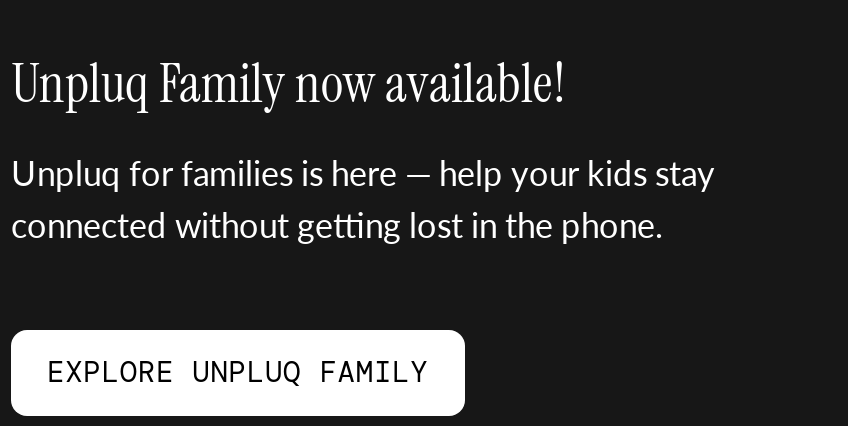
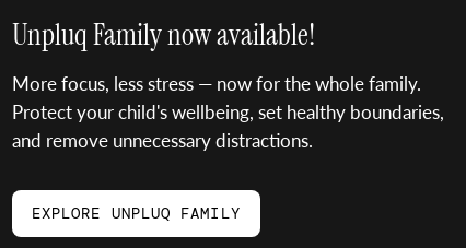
[11,151,715,245] Unpluq for families is here — help your kids stay | connected without getting lost in the phone. -> [12,72,444,151] More focus, less stress — now for the whole family. | Protect your child's wellbeing, set healthy boundaries, | and remove unnecessary distractions.

